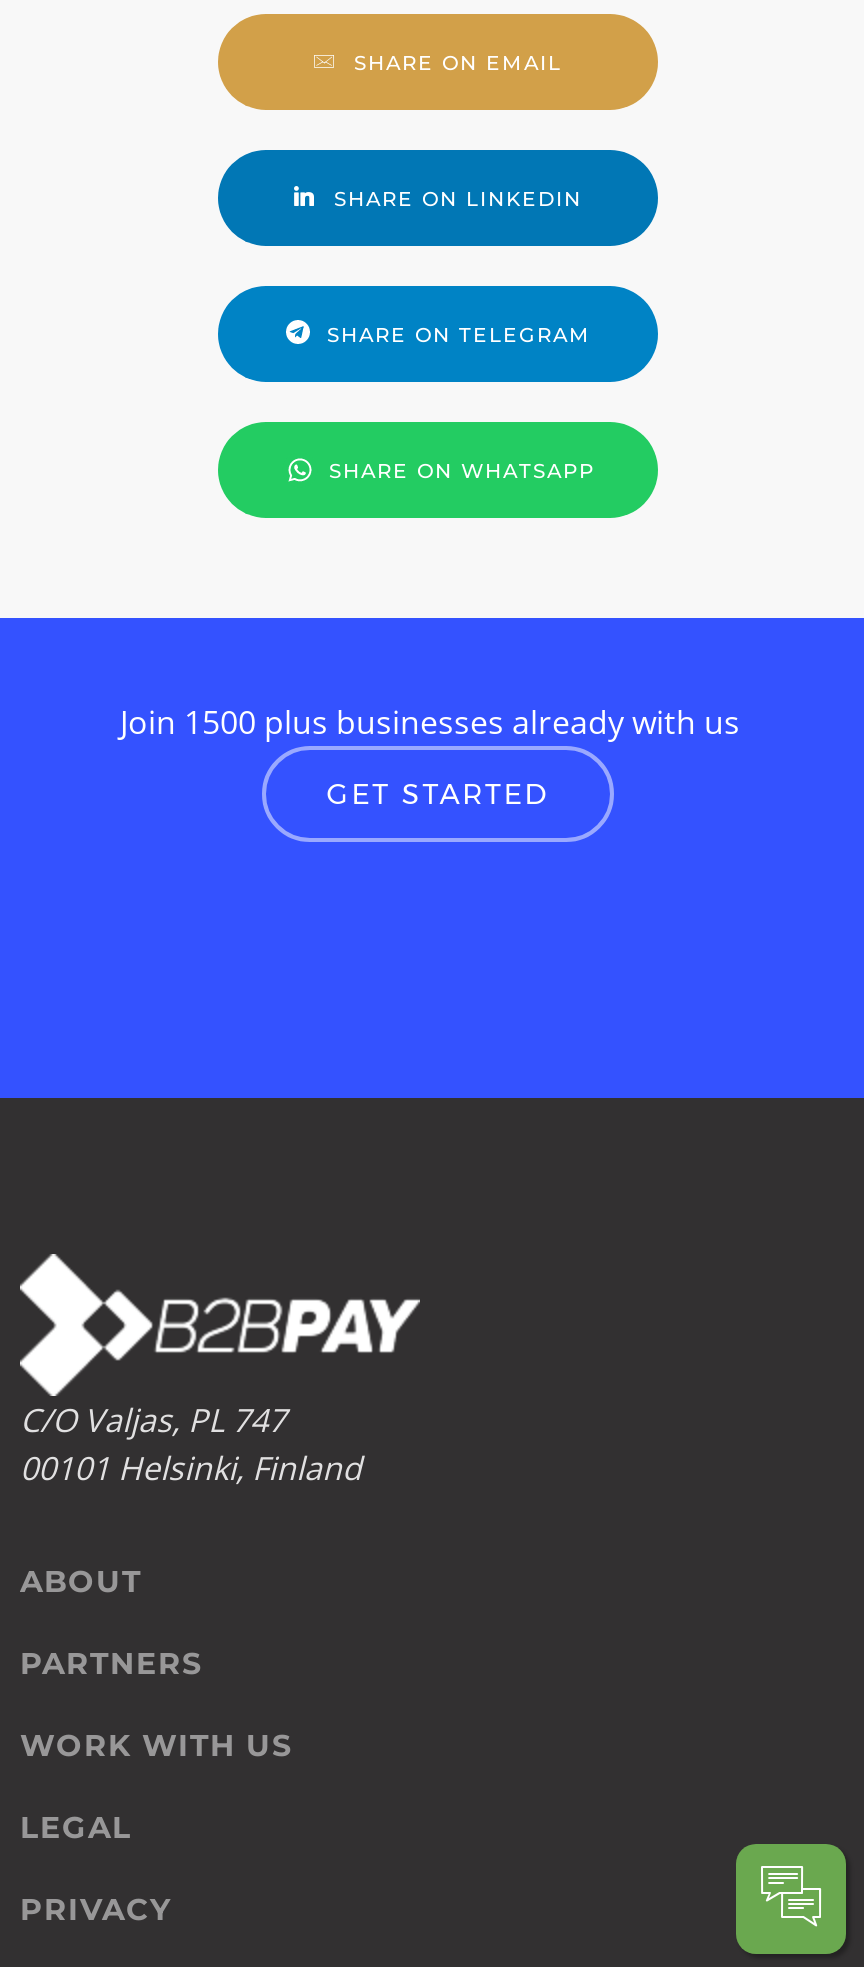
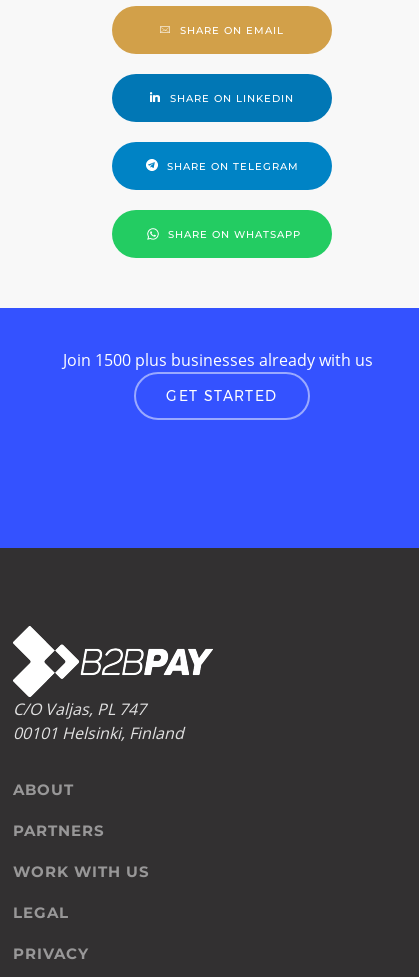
[734,1842,846,1954] [image] -> none

